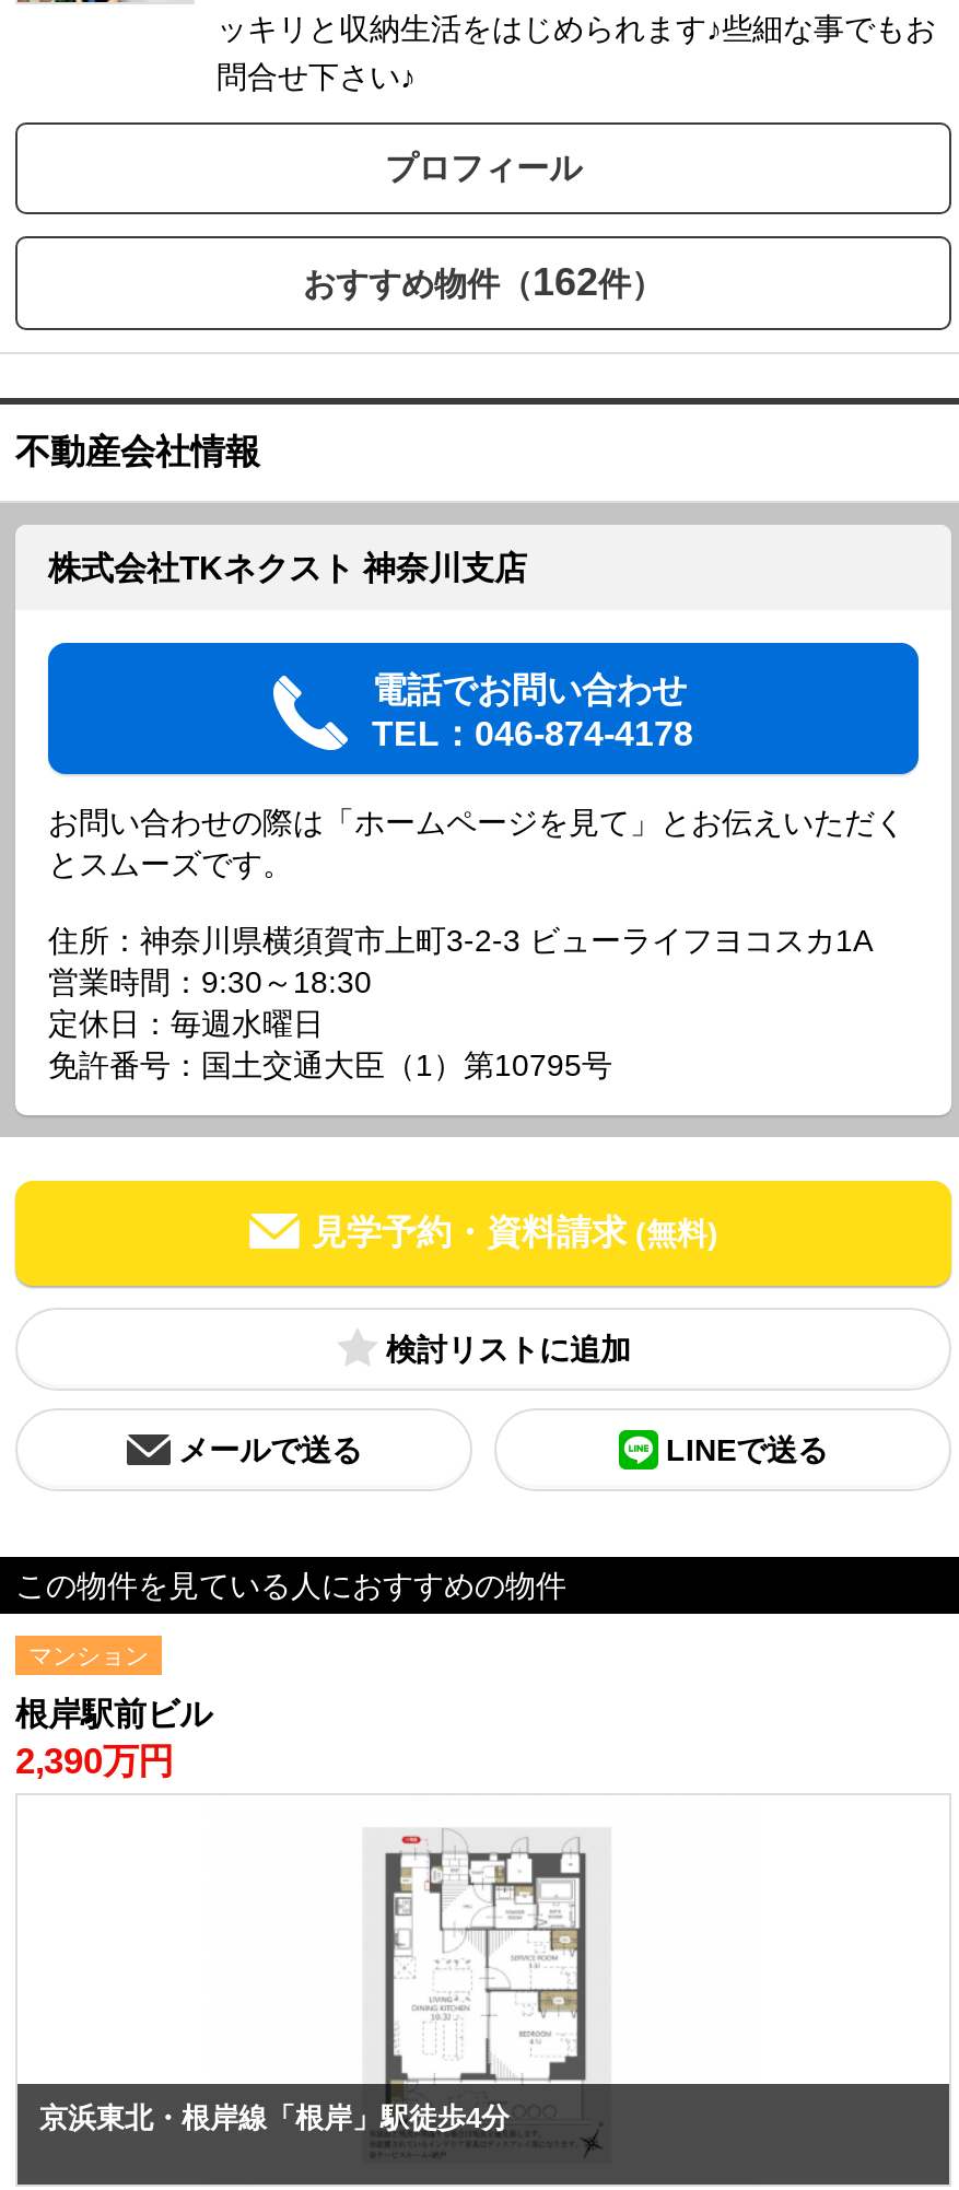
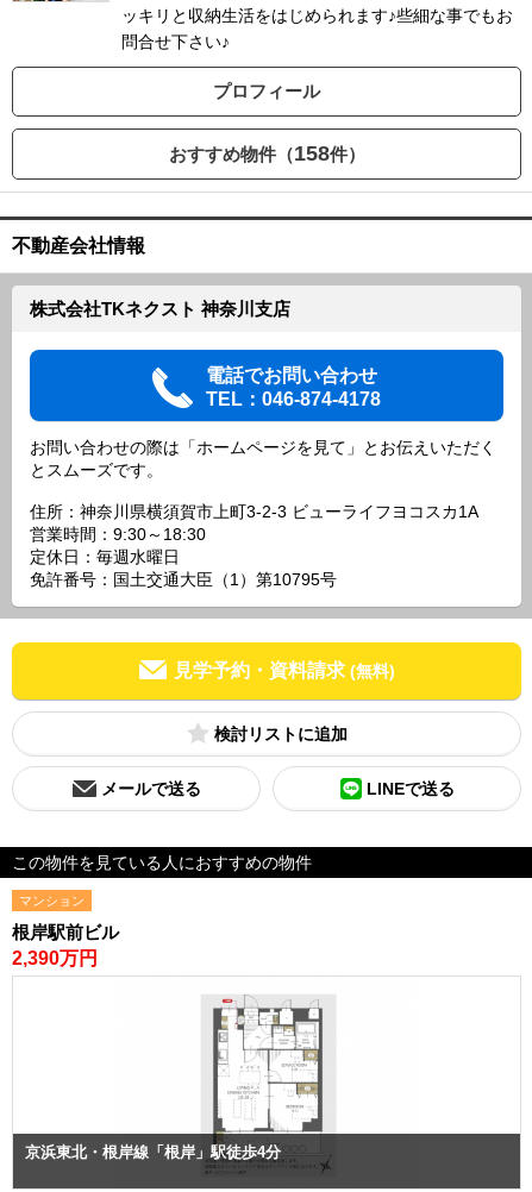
[303,260,664,304] おすすめ物件（162件） -> [168,142,365,165] おすすめ物件（158件）

